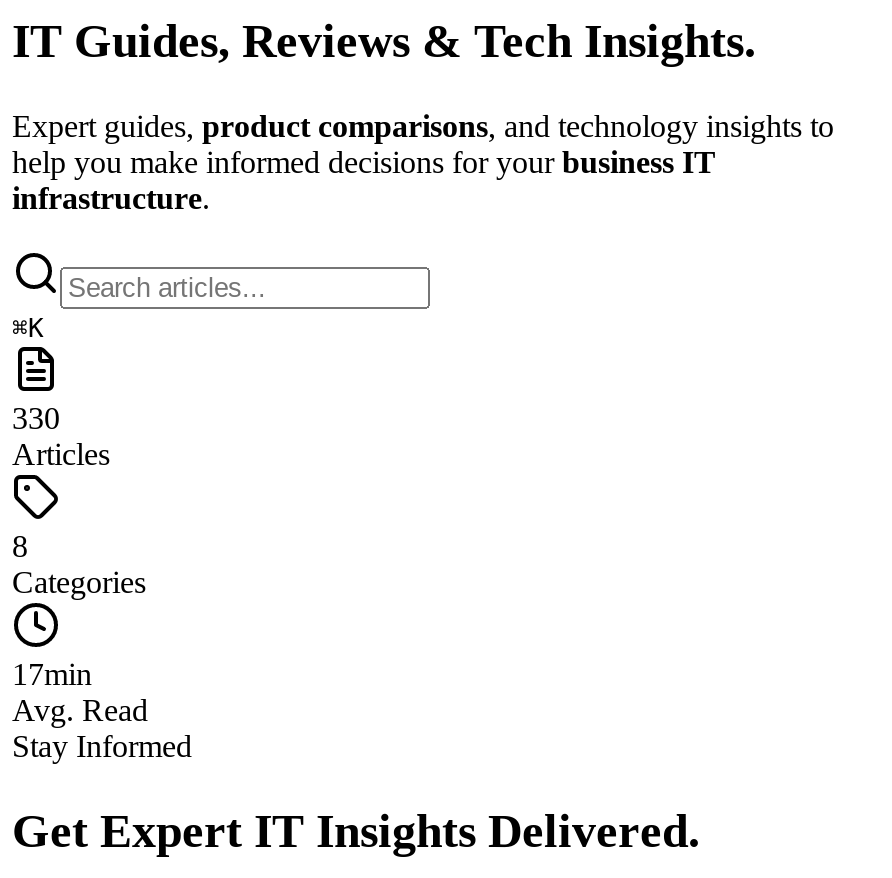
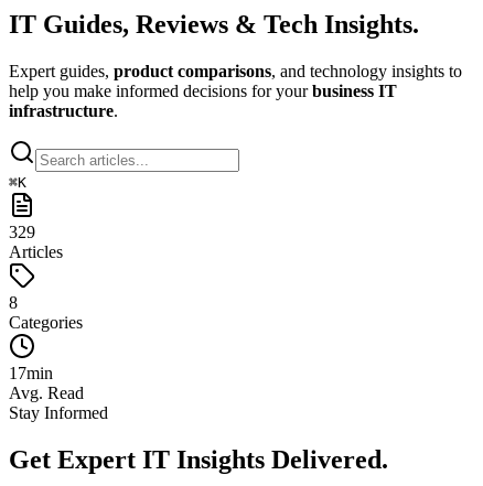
[12,401,60,435] 330 -> [9,222,35,241] 329

